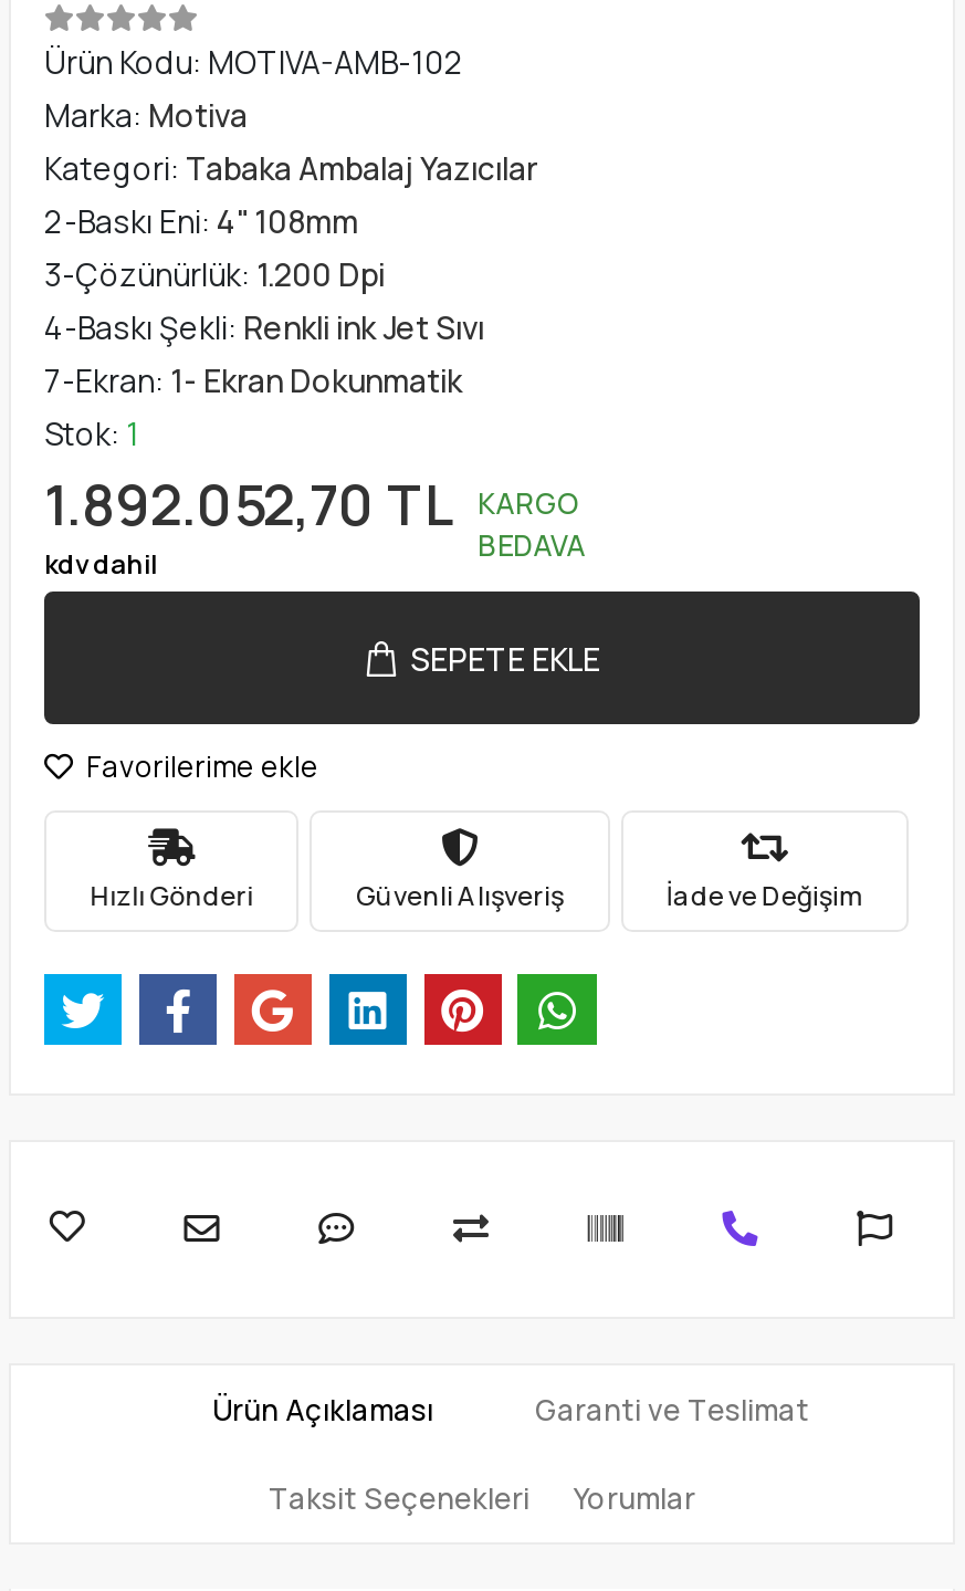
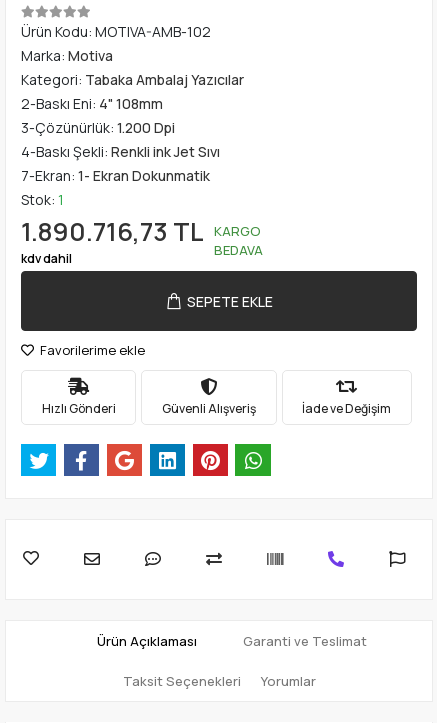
[44,466,581,544] 1.892.052,70 TL KARGO -> [21,214,261,249] 1.890.716,73 TL KARGO

